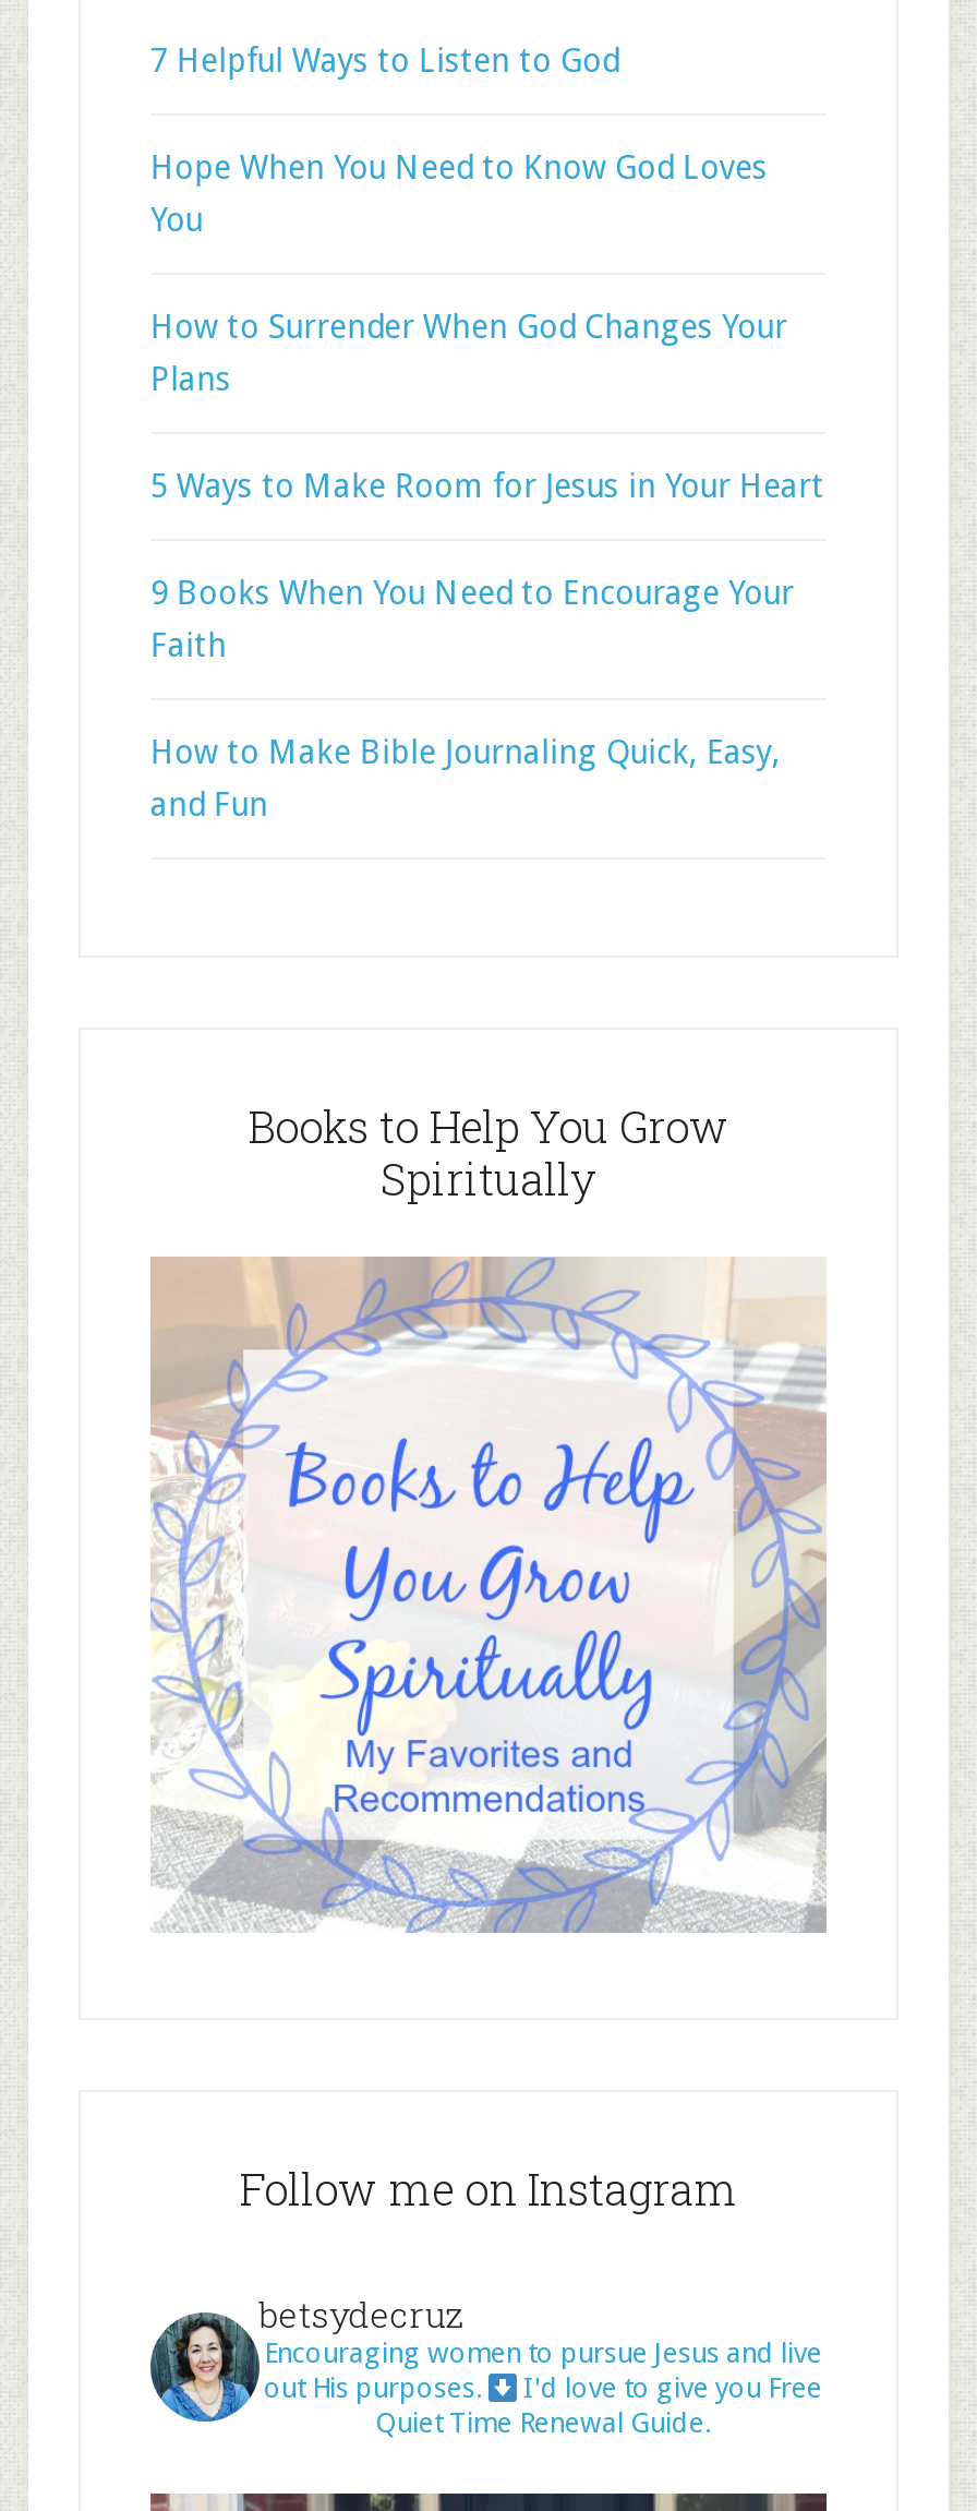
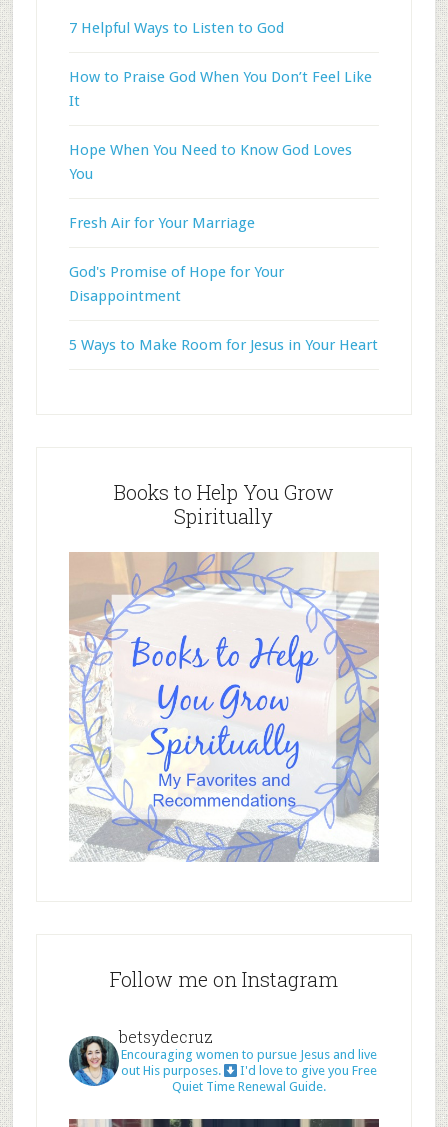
none -> [69,68,372,110] How to Praise God When You Don’t Feel Like | It
moved [150,149,767,240] -> [69,141,352,183]: Hope When You Need to Know God Loves | You
[150,308,787,400] How to Surrender When God Changes Your | Plans -> [69,214,284,305] Fresh Air for Your Marriage | God's Promise of Hope for Your | Disappointment
moved [150,467,824,507] -> [69,336,378,354]: 5 Ways to Make Room for Jesus in Your Heart
[150,574,793,825] 9 Books When You Need to Encourage Your | Faith | How to Make Bible Journaling Quick, Easy, | and Fun -> none

